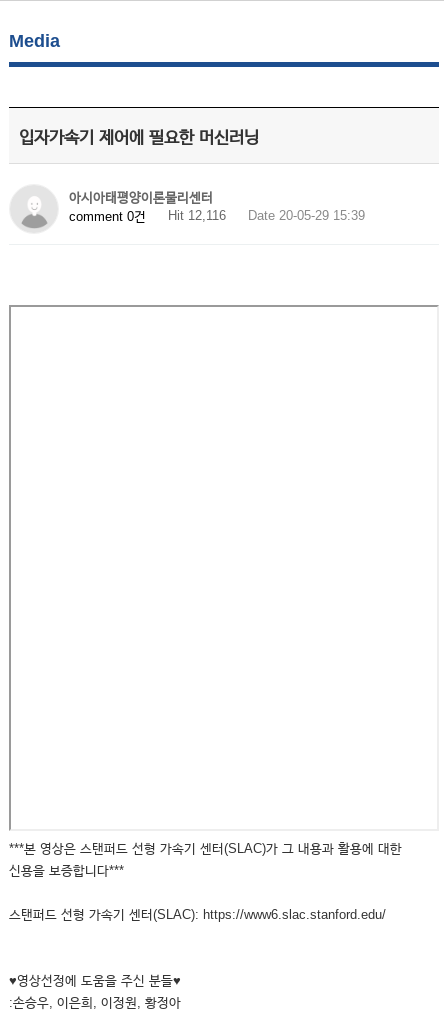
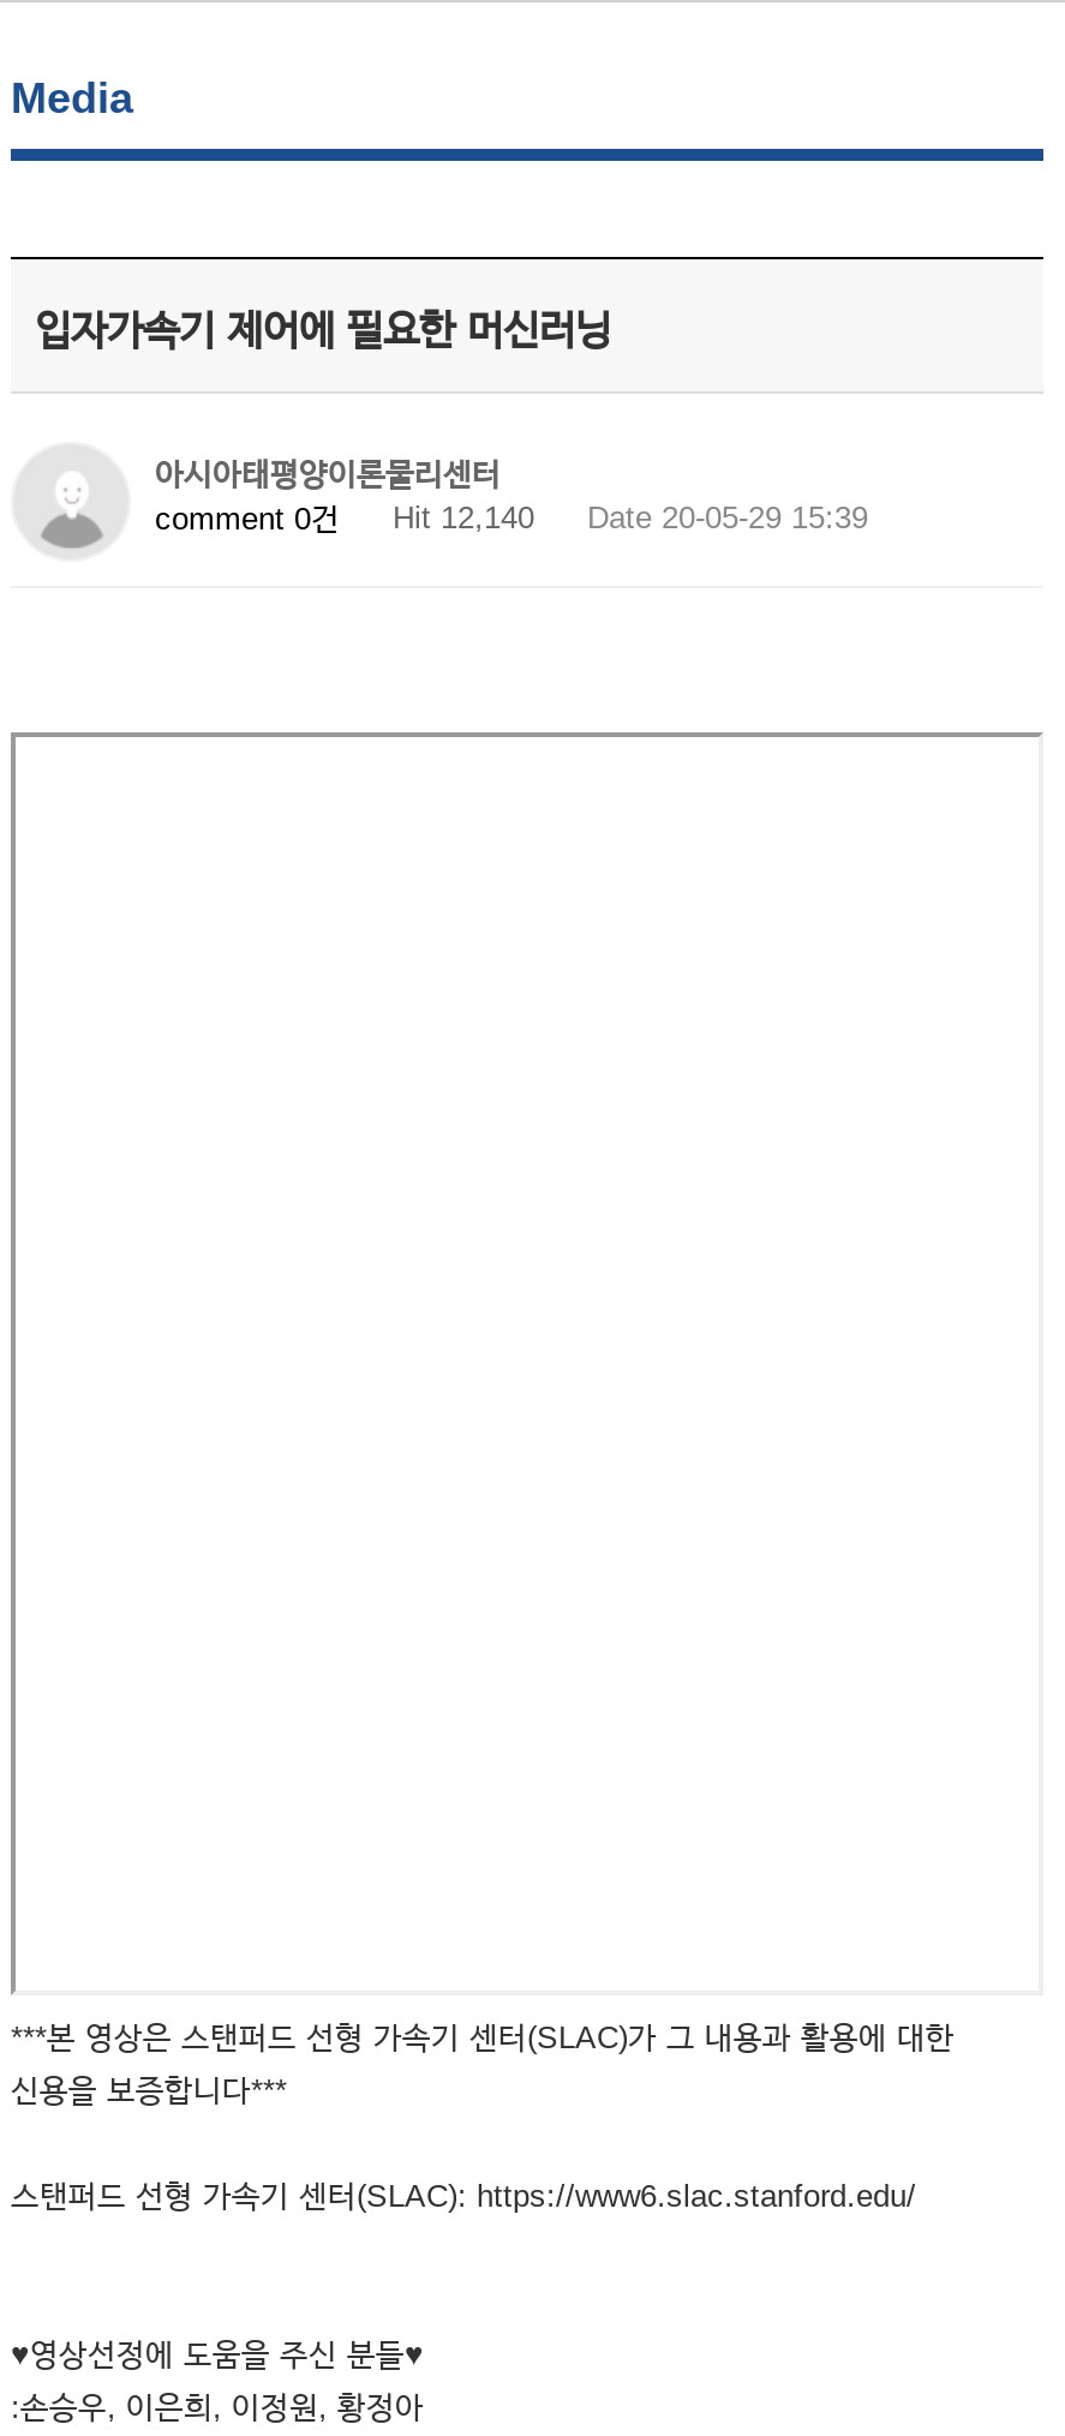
[69,208,365,224] comment 0건 Hit 12,116 Date 20-05-29 15:39 -> [155,499,868,537] comment 0건 Hit 12,140 Date 20-05-29 15:39

